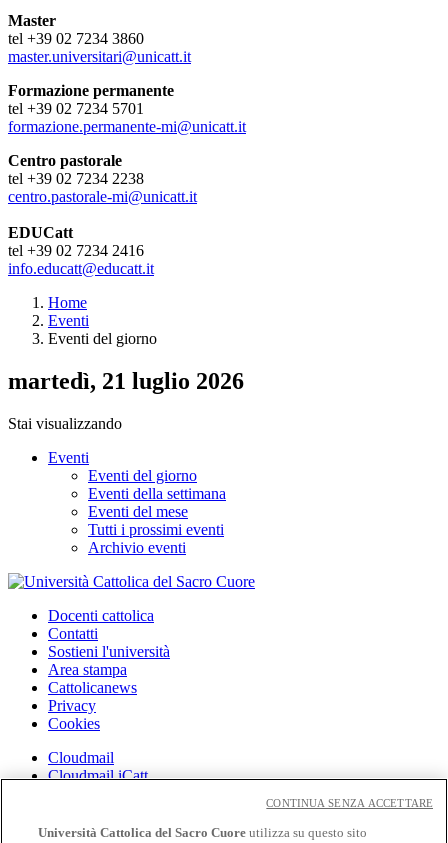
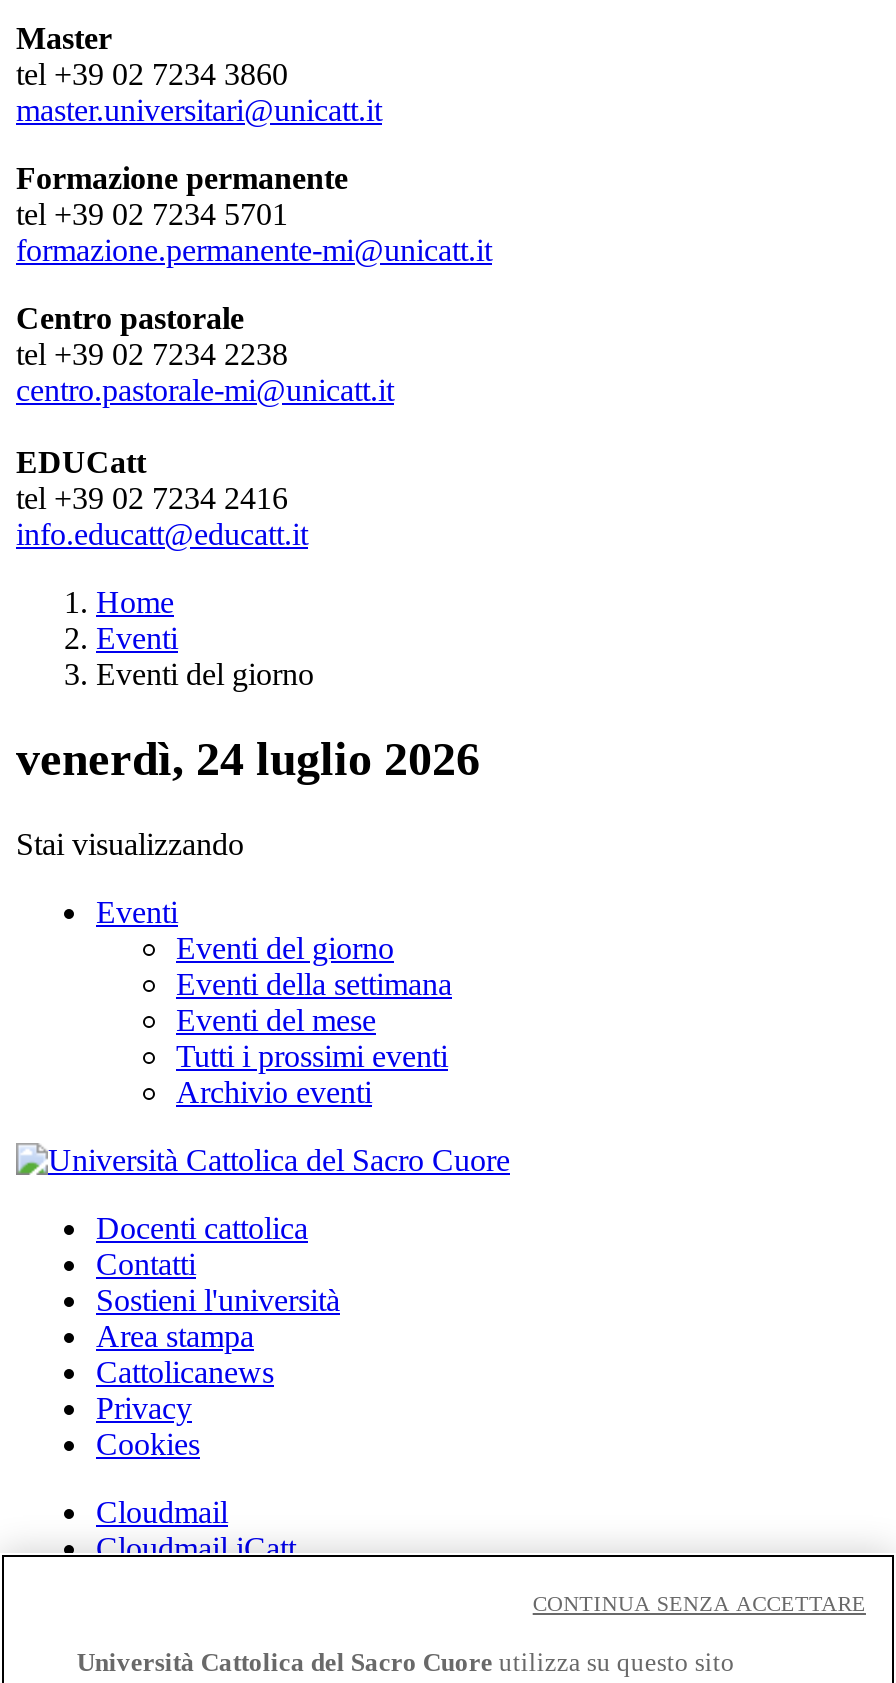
[8,368,244,394] martedì, 21 luglio 2026 -> [16,733,480,785] venerdì, 24 luglio 2026

